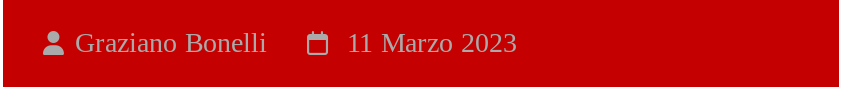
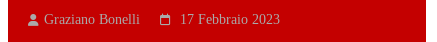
[347,29,517,59] 11 Marzo 2023 -> [180,12,280,27] 17 Febbraio 2023

